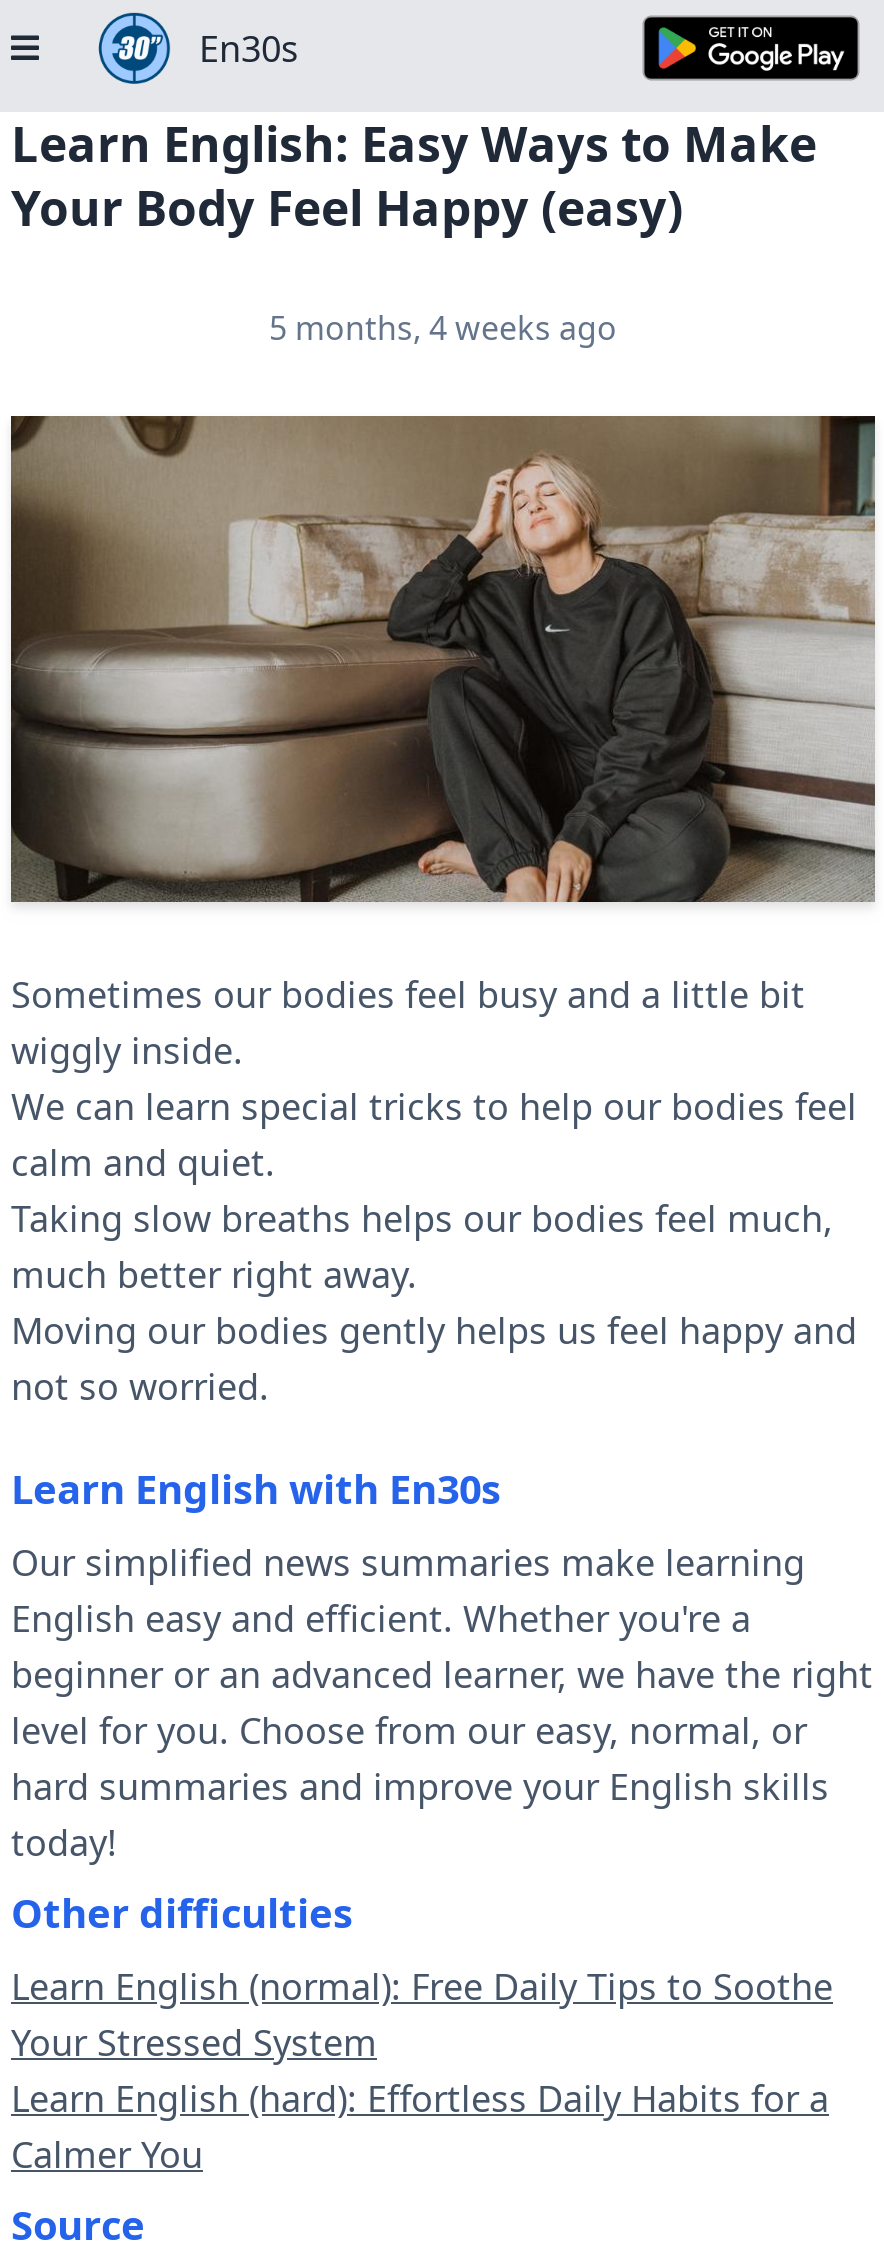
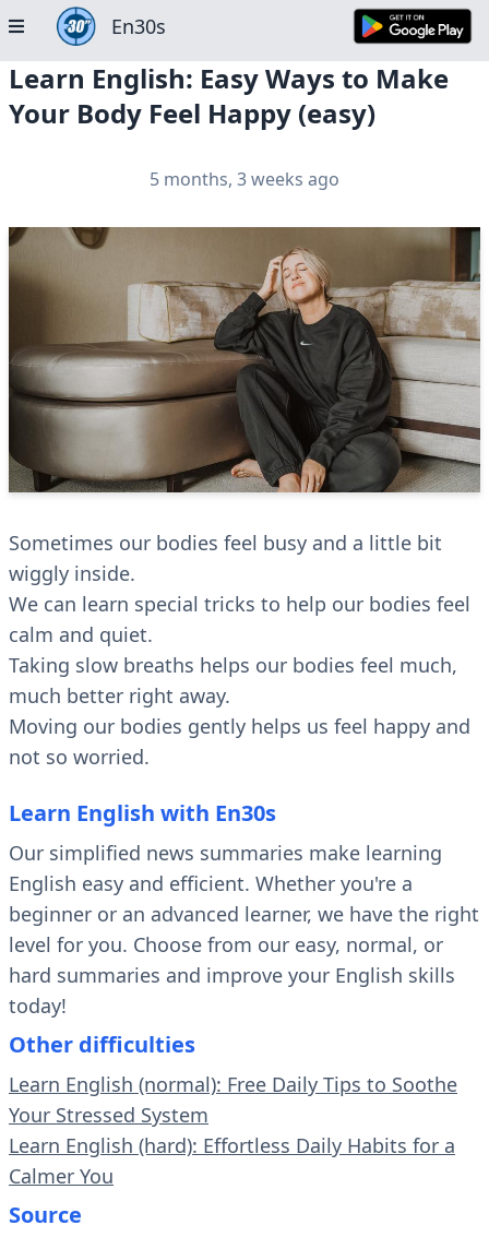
[269,306,617,350] 5 months, 4 weeks ago -> [150,167,339,191] 5 months, 3 weeks ago

